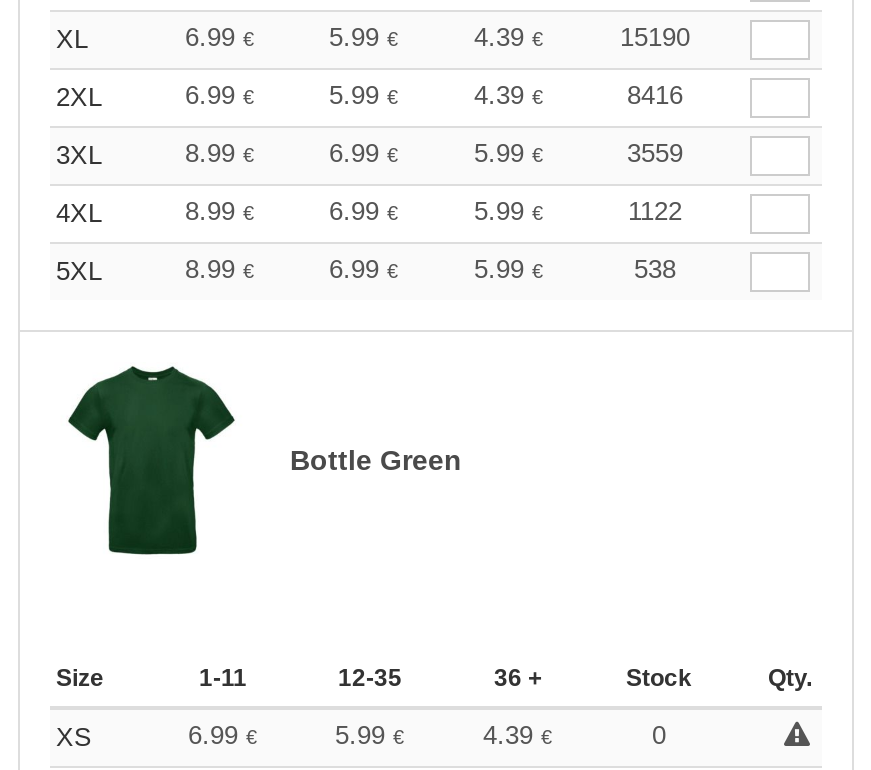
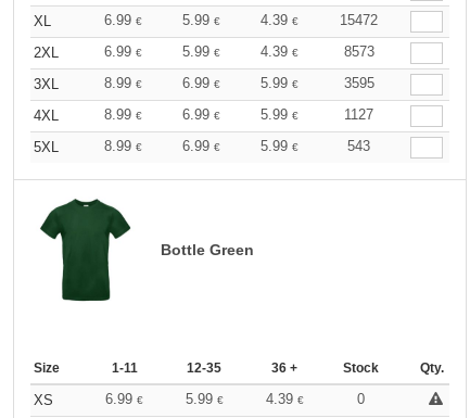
[620,21,690,51] 15190 -> [340,11,378,28] 15472
[627,79,683,109] 8416 -> [344,43,374,59] 8573
[627,137,683,167] 3559 -> [344,74,374,91] 3595
[628,195,682,225] 1122 -> [344,106,373,122] 1127
[634,253,676,283] 538 -> [347,137,370,154] 543

